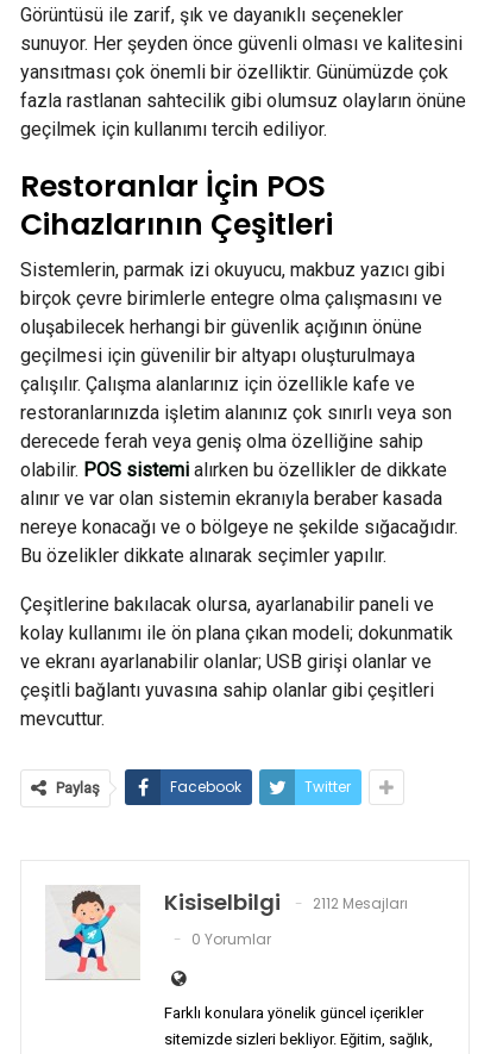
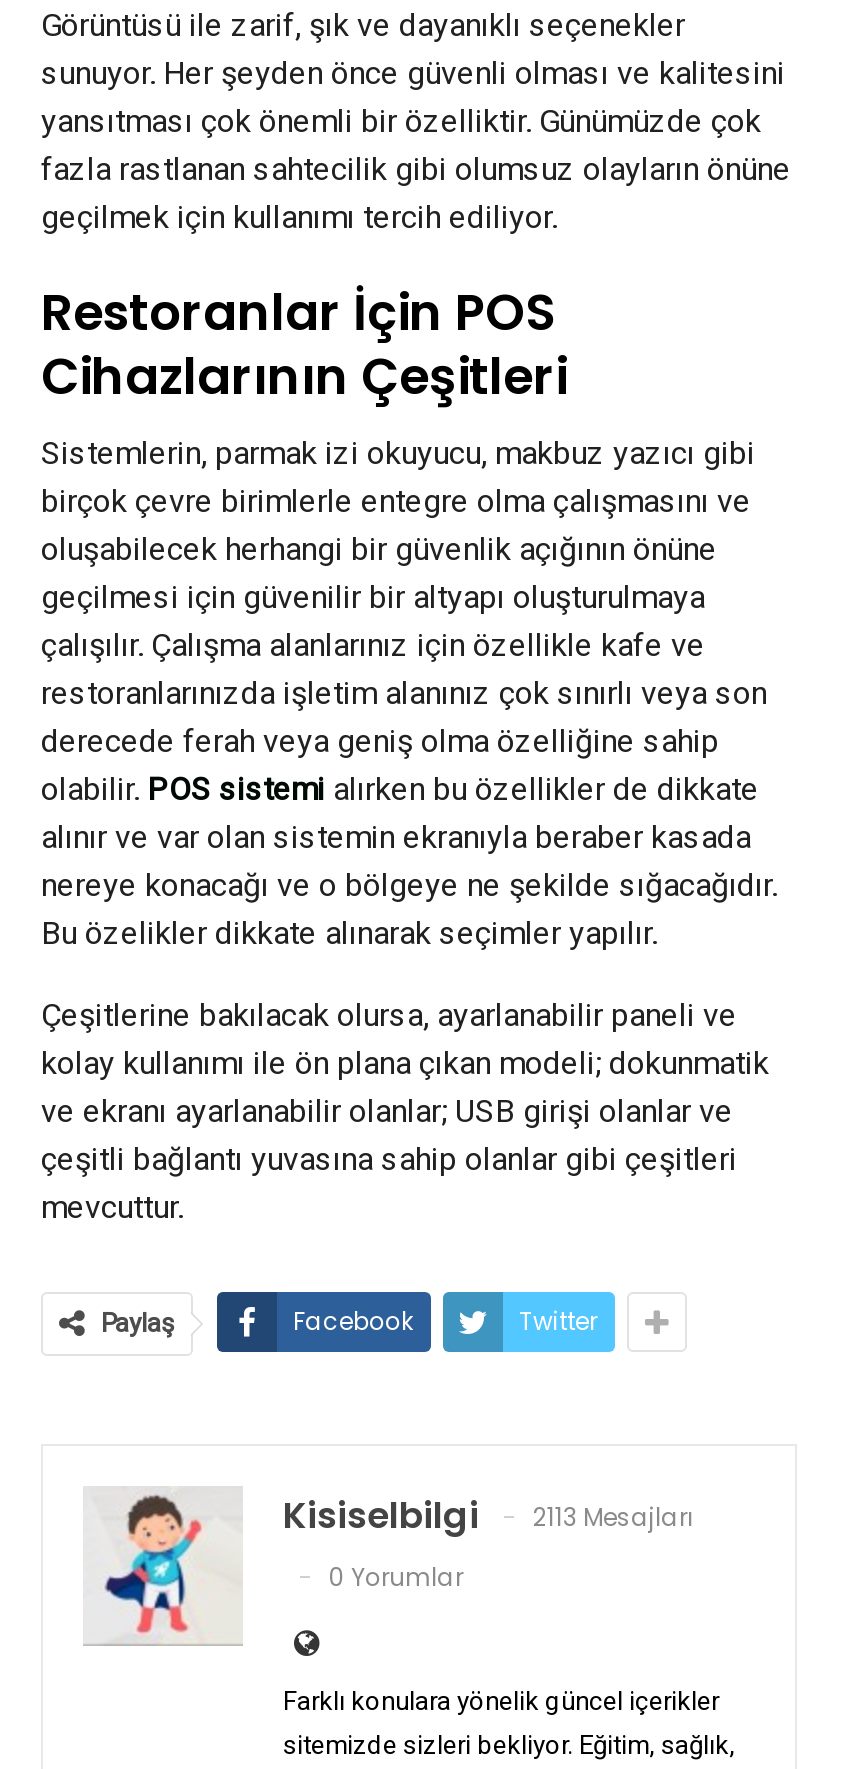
[164,887,408,917] Kisiselbilgi 2112 Mesajları -> [283,1490,693,1540] Kisiselbilgi 2113 Mesajları

